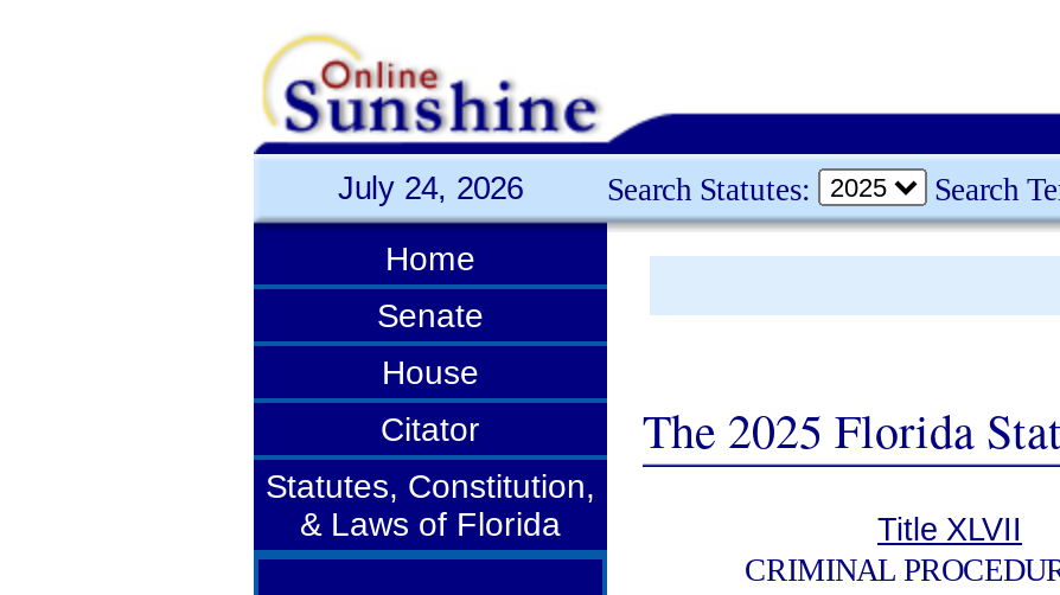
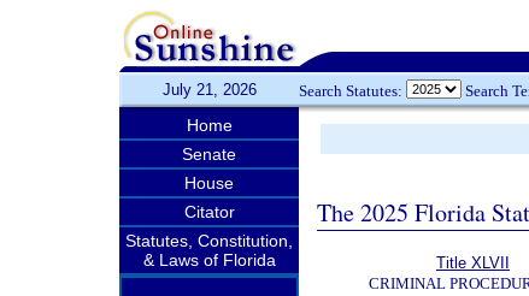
[338,171,523,206] July 24, 2026 -> [162,81,256,99] July 21, 2026

